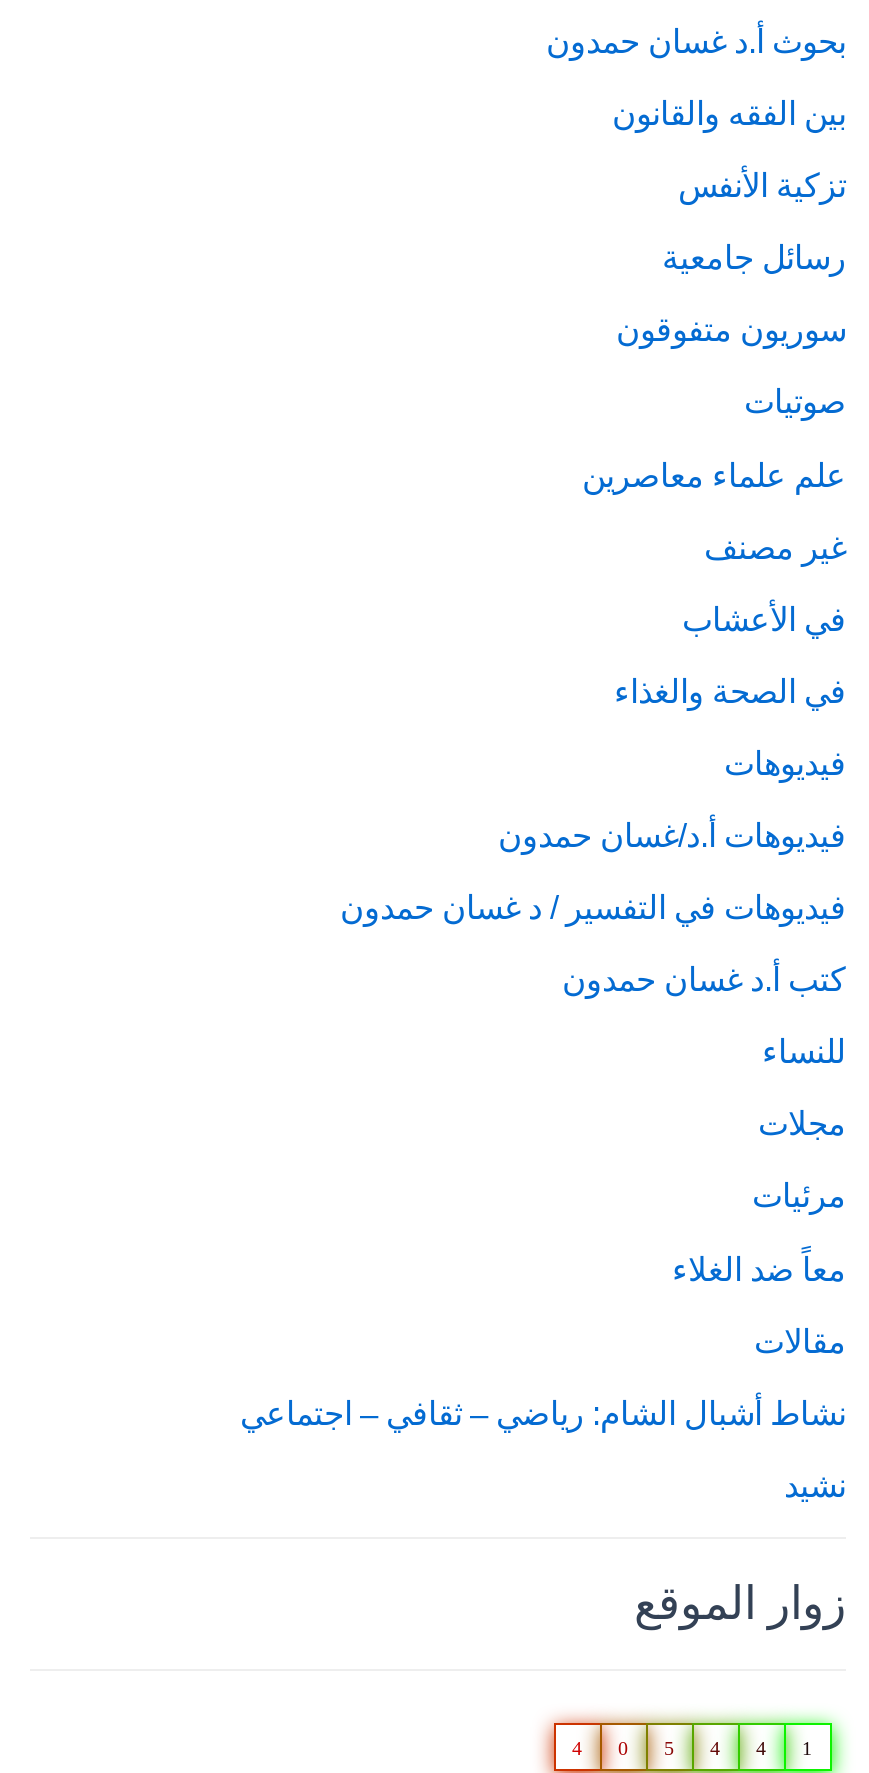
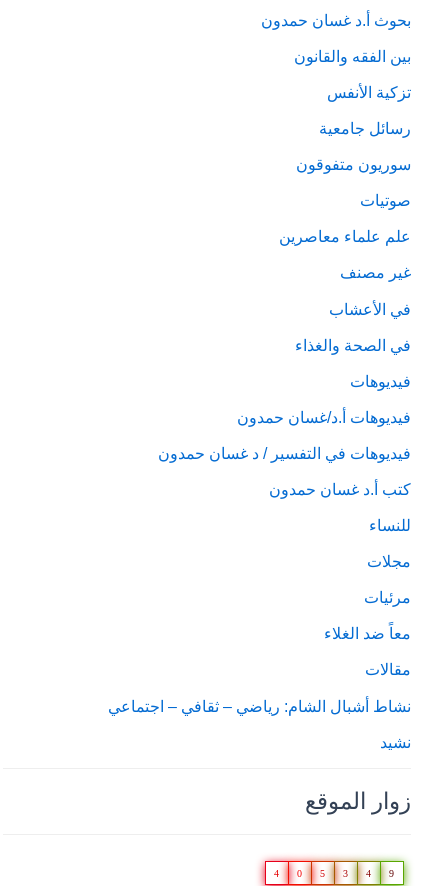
[756,1736,812,1758] 4 | 1 -> [389,868,394,879] 9
none -> [343,868,348,879] 3

